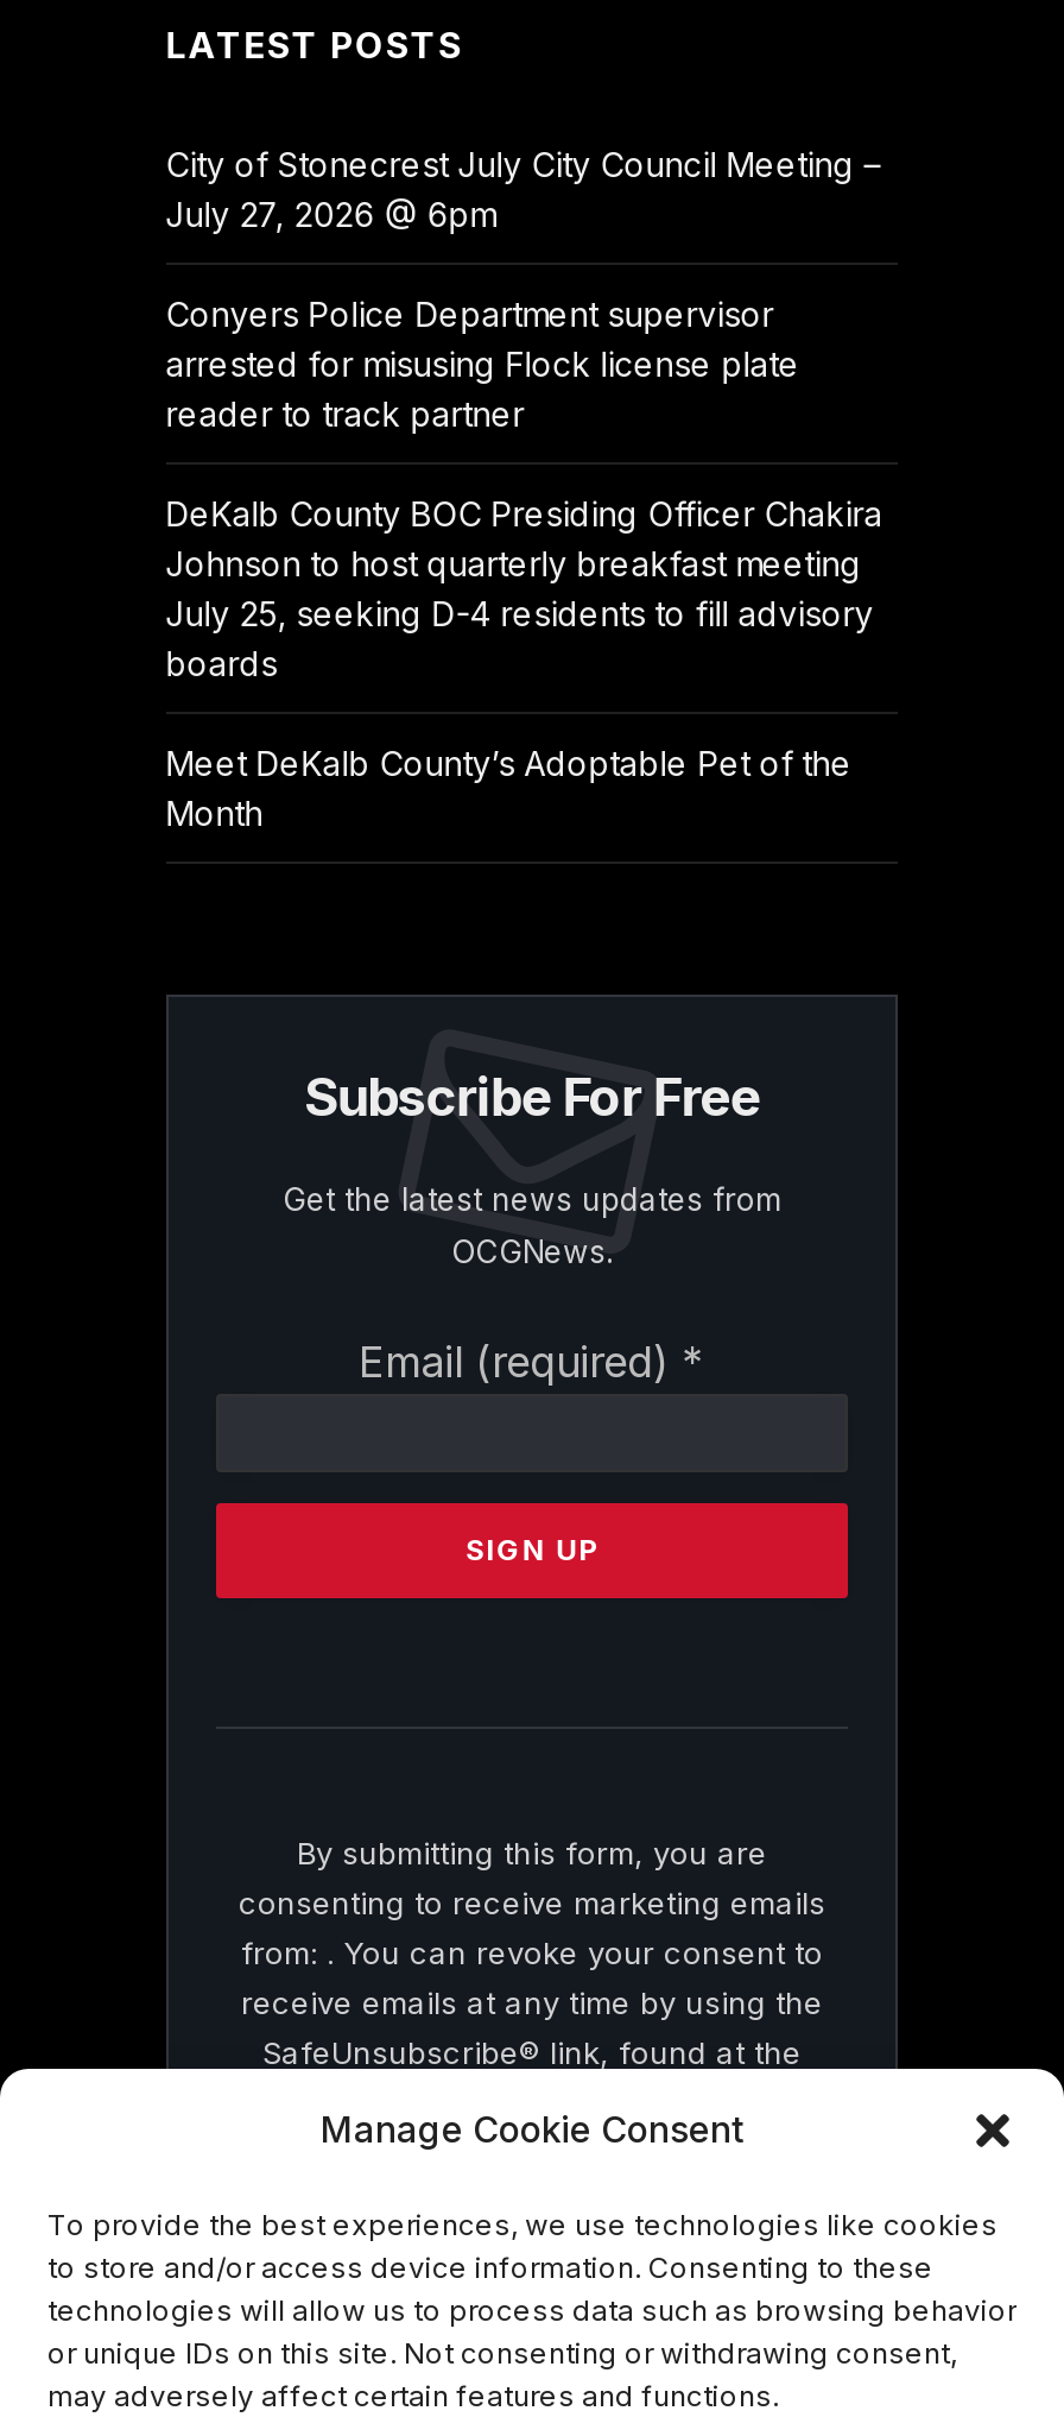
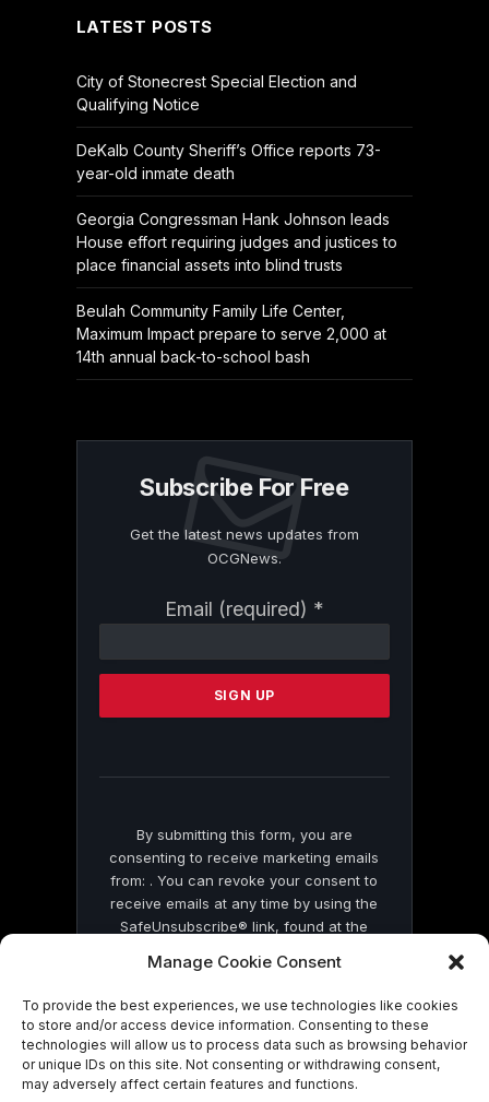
[166,144,881,234] City of Stonecrest July City Council Meeting – | July 27, 2026 @ 6pm -> [76,72,357,114] City of Stonecrest Special Election and | Qualifying Notice
[166,294,800,434] Conyers Police Department supervisor | arrested for misusing Flock license plate | reader to track partner -> [76,141,381,182] DeKalb County Sheriff’s Office reports 73- | year-old inmate death
[166,493,883,683] DeKalb County BOC Presiding Officer Chakira | Johnson to host quarterly breakfast meeting | July 25, seeking D-4 residents to fill advisory | boards -> [76,210,397,274] Georgia Congressman Hank Johnson leads | House effort requiring judges and justices to | place financial assets into blind trusts
[166,743,852,833] Meet DeKalb County’s Adoptable Pet of the | Month -> [76,301,386,366] Beulah Community Family Life Center, | Maximum Impact prepare to serve 2,000 at | 14th annual back-to-school bash

